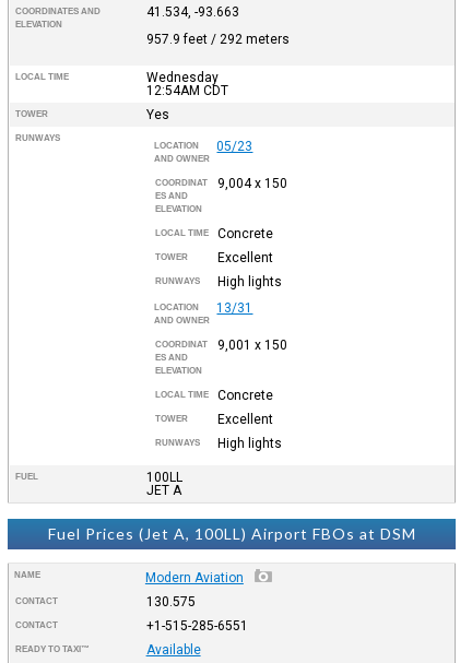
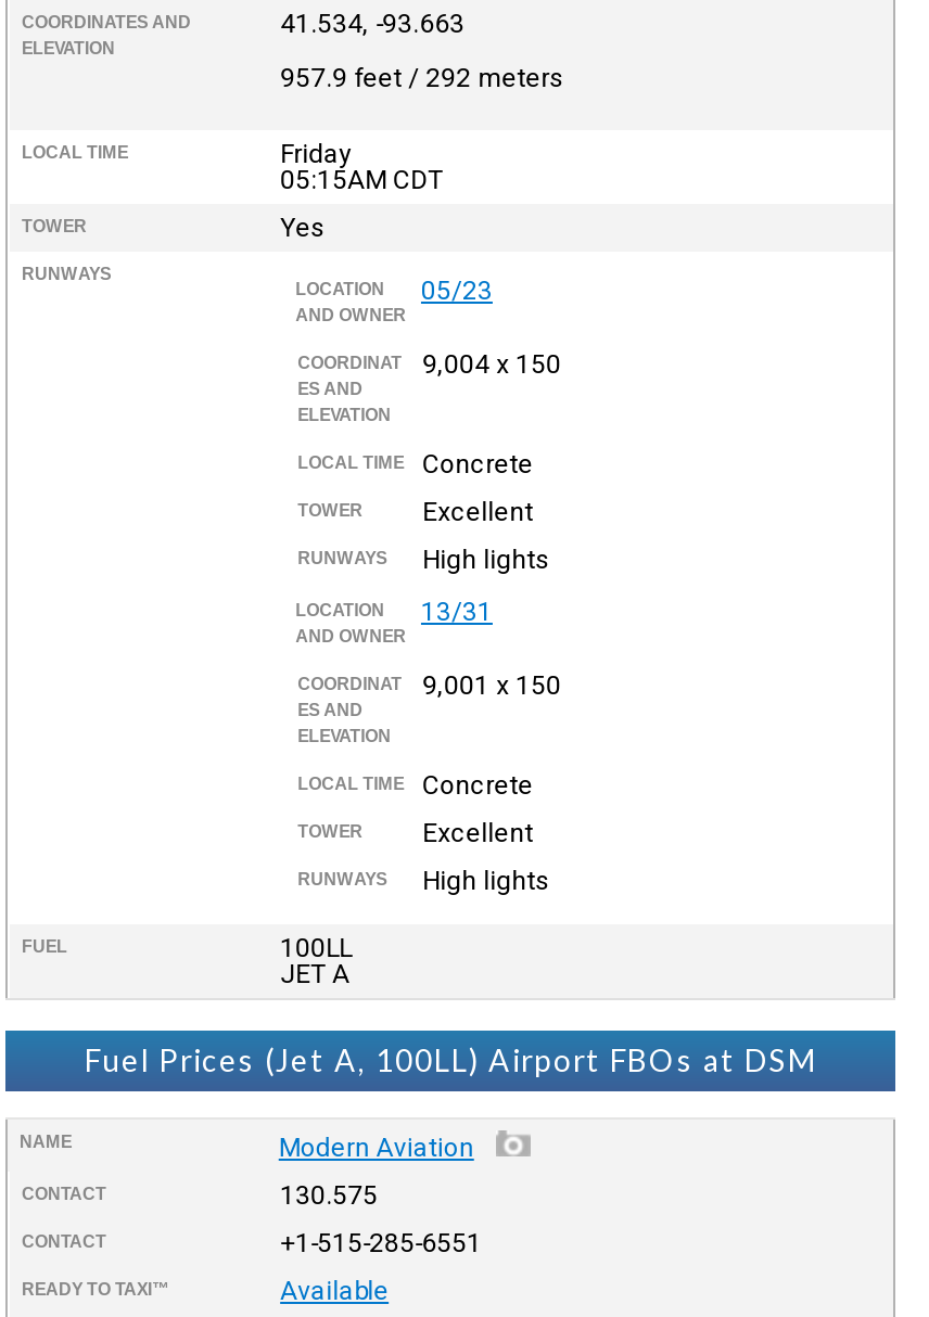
[146,70,228,98] Wednesday | 12:54AM CDT -> [280,138,443,195] Friday | 05:15AM CDT

